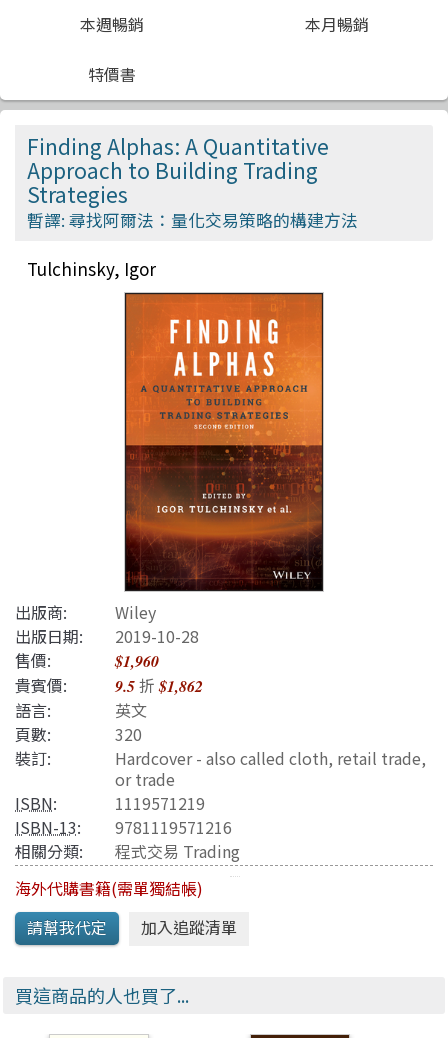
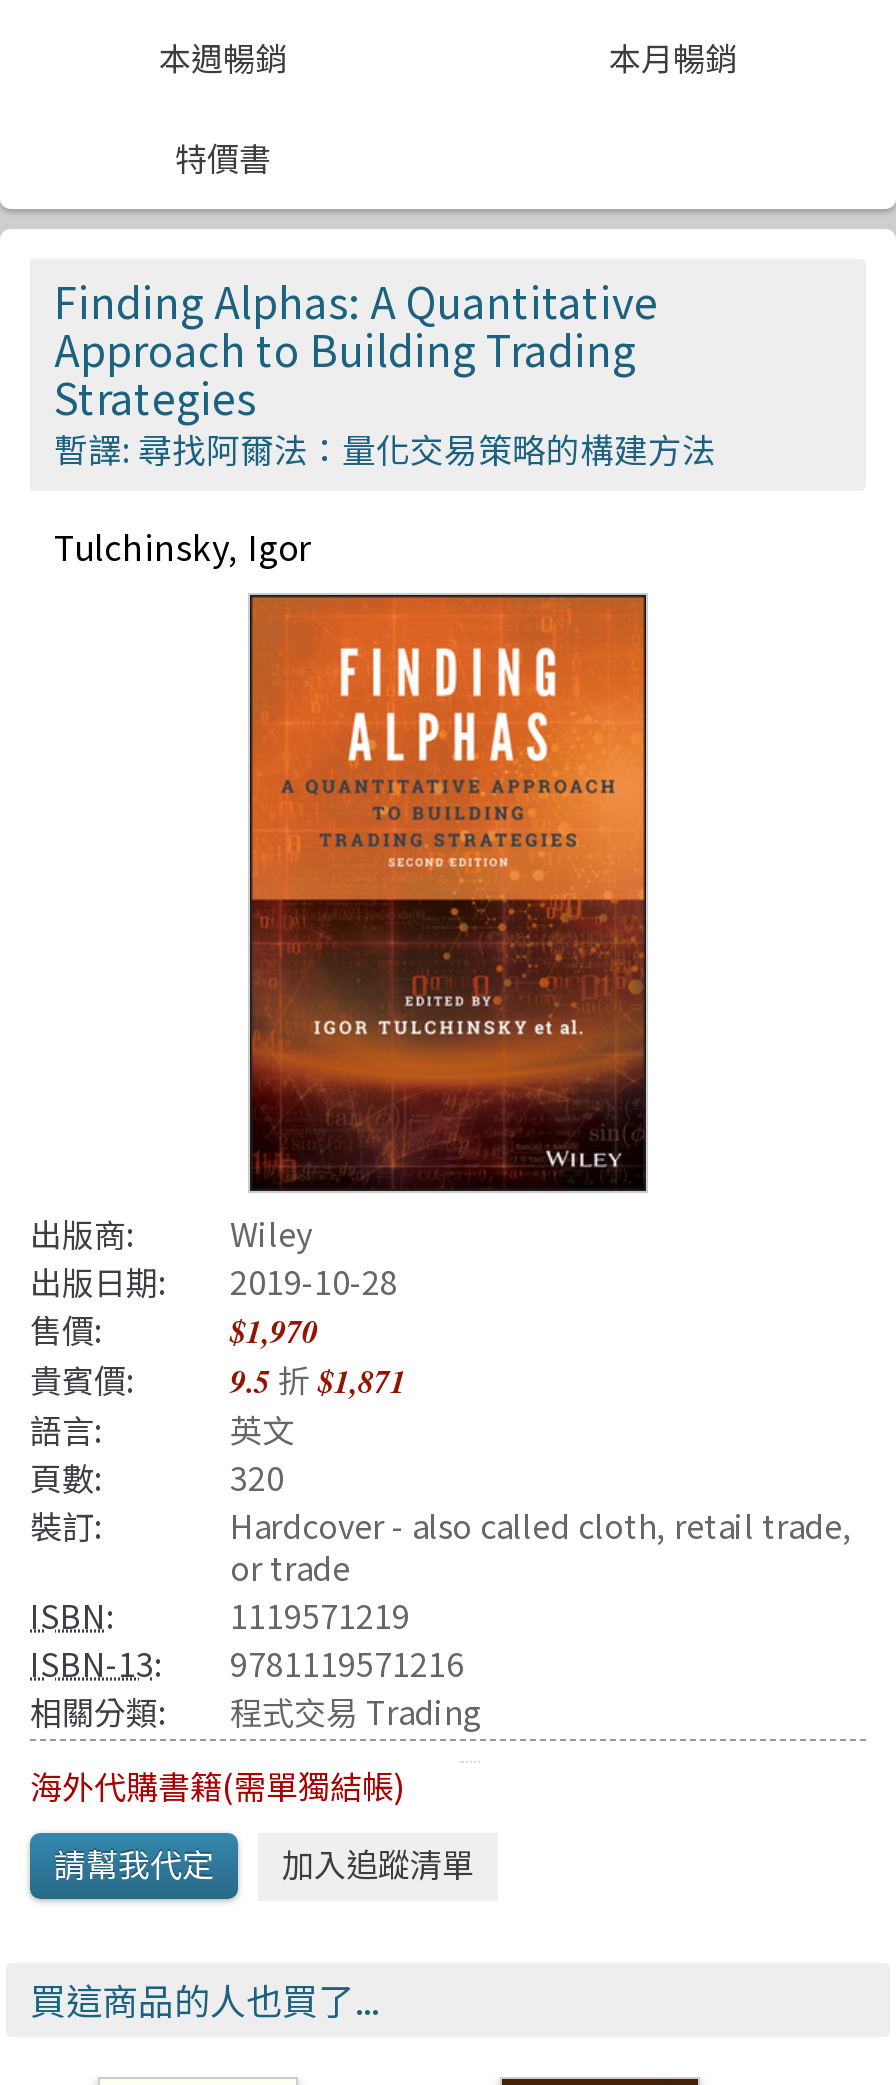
[115,650,159,672] $1,960 -> [230,1308,318,1352] $1,970
[15,673,203,697] 貴賓價: 9.5折$1,862 -> [30,1354,406,1402] 貴賓價: 9.5折$1,871

